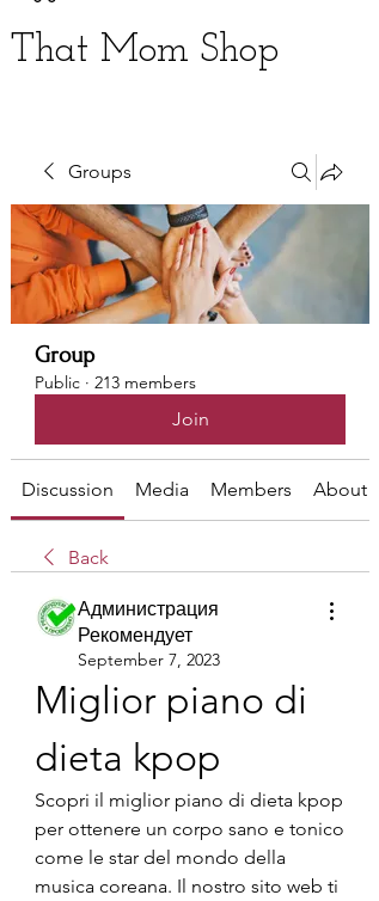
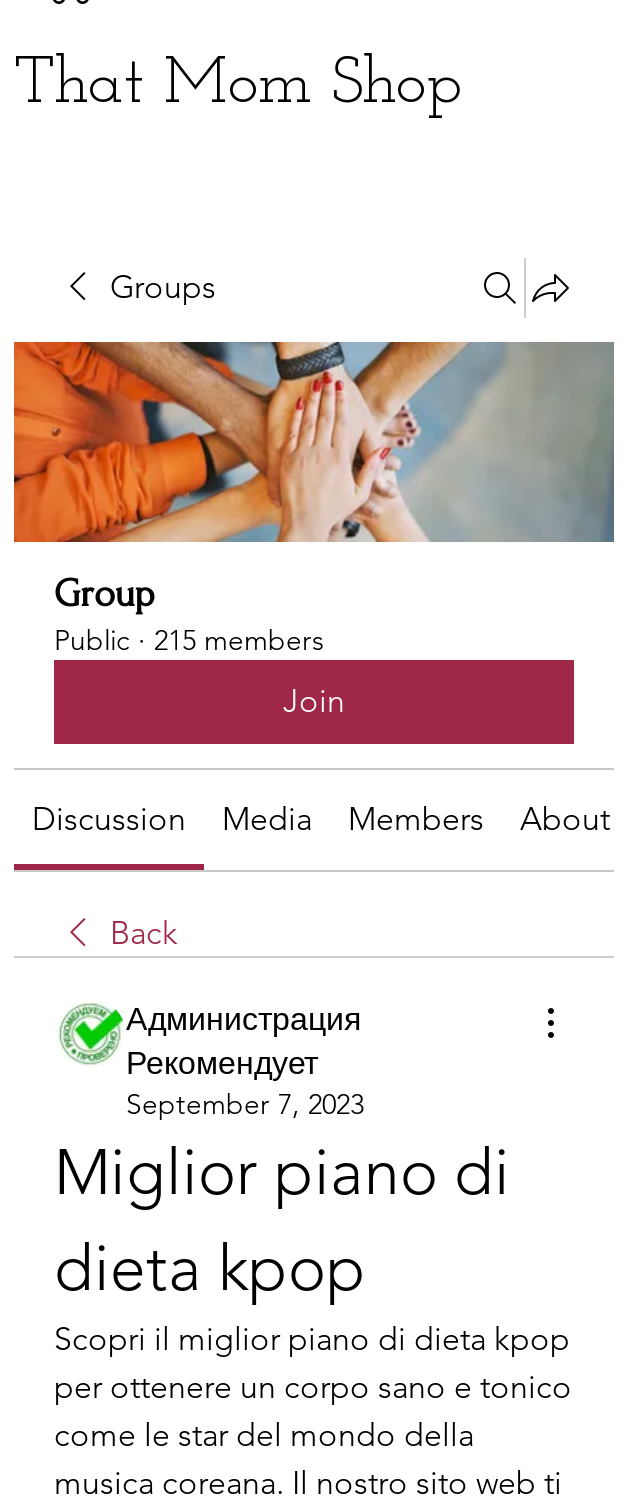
[35,372,196,393] Public · 213 members -> [54,622,324,658] Public · 215 members

